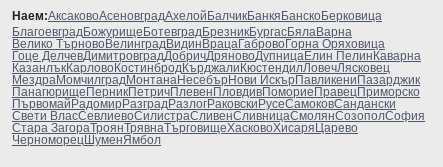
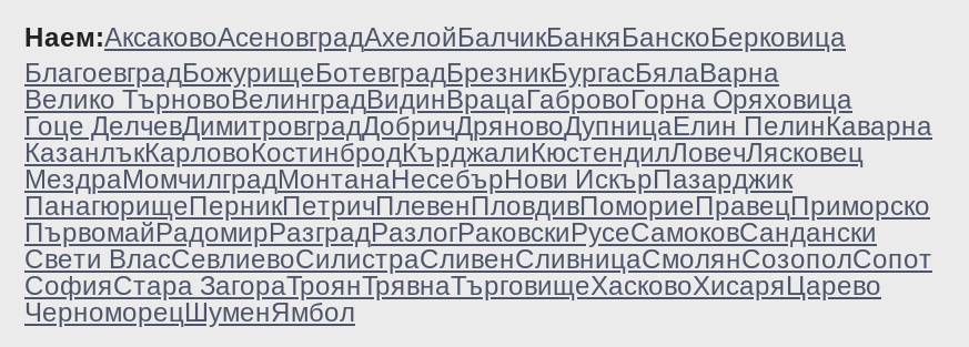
[12,73,420,87] МездраМомчилградМонтанаНесебърНови ИскърПавликениПазарджик -> [24,164,793,195] МездраМомчилградМонтанаНесебърНови ИскърПазарджик
[12,109,425,135] Свети ВласСевлиевоСилистраСливенСливницаСмолянСозополСофия | Стара ЗагораТроянТрявнаТърговищеХасковоХисаряЦарево -> [24,244,932,302] Свети ВласСевлиевоСилистраСливенСливницаСмолянСозополСопот | СофияСтара ЗагораТроянТрявнаТърговищеХасковоХисаряЦарево

